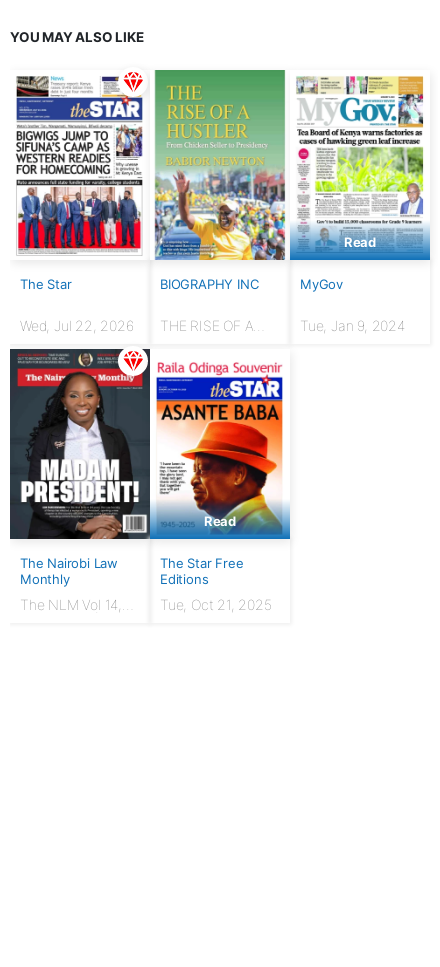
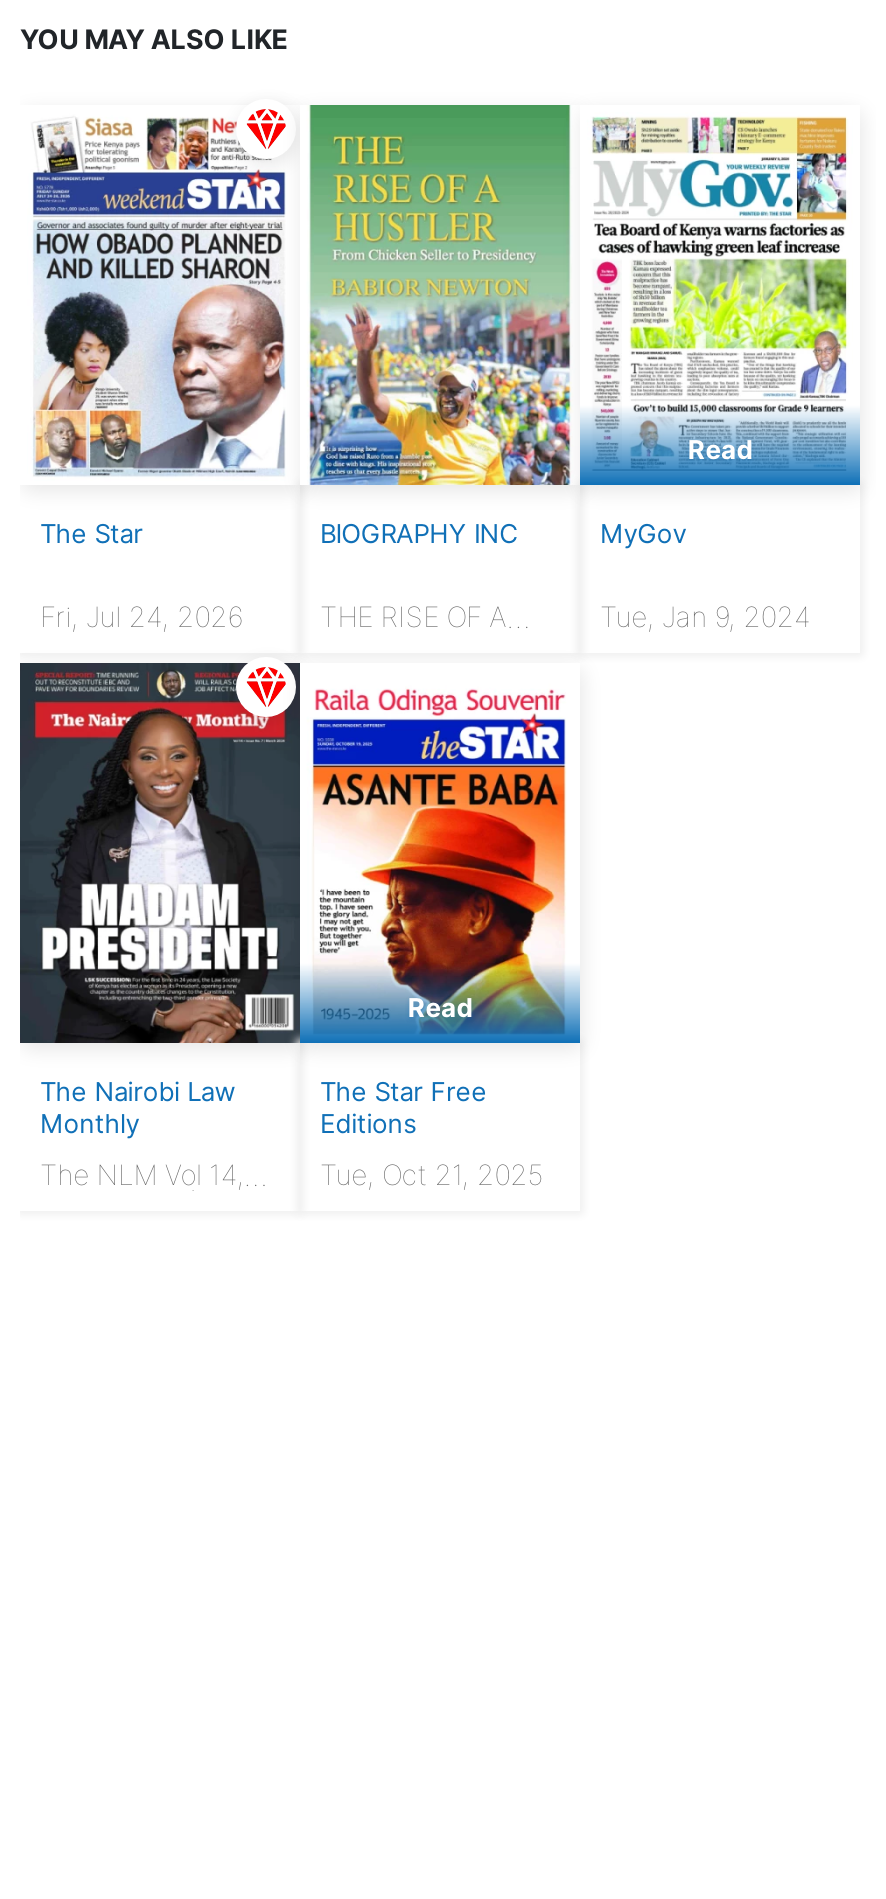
[15,75,143,254] [image] -> [32,117,286,475] [image]
[20,317,134,334] Wed, Jul 22, 2026 -> [40,600,243,634] Fri, Jul 24, 2026

